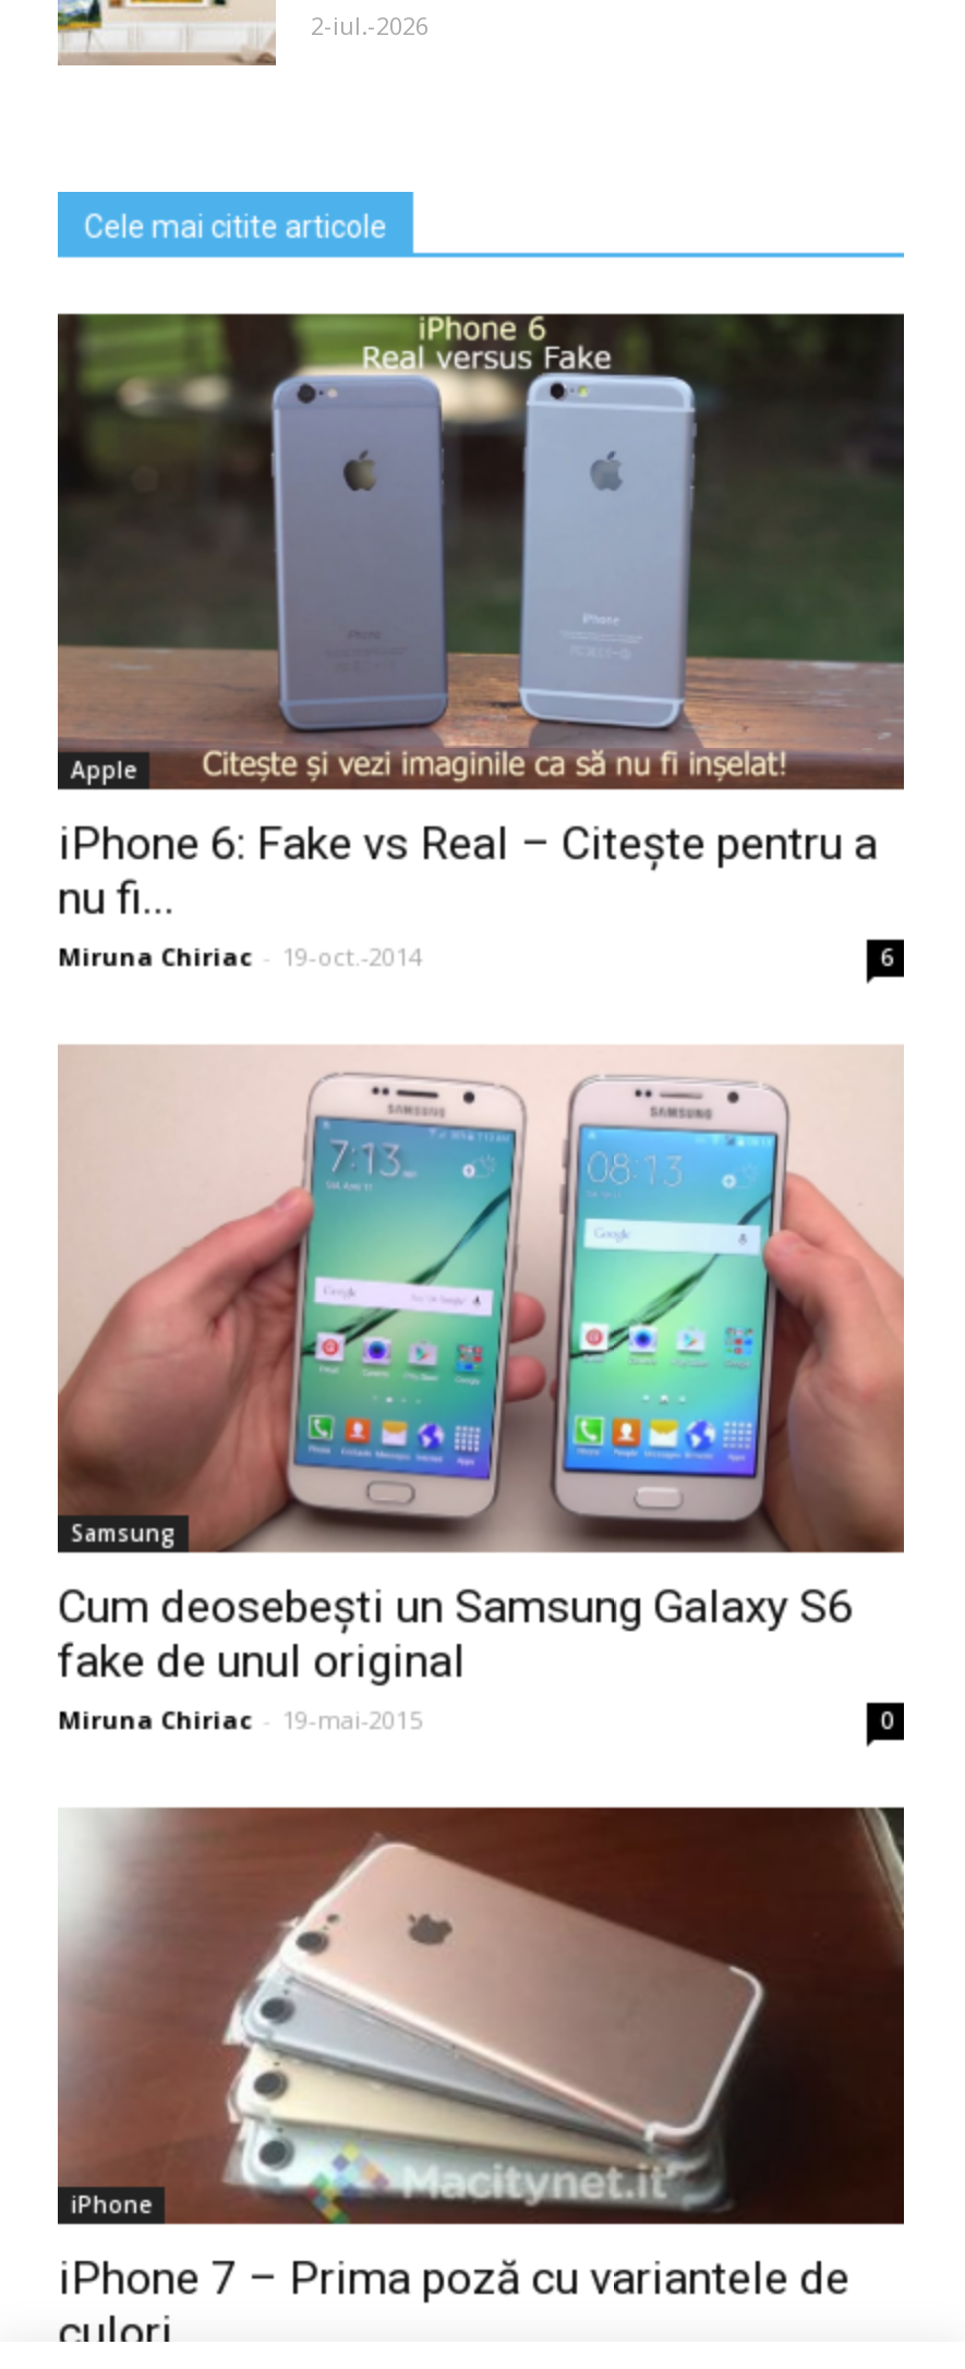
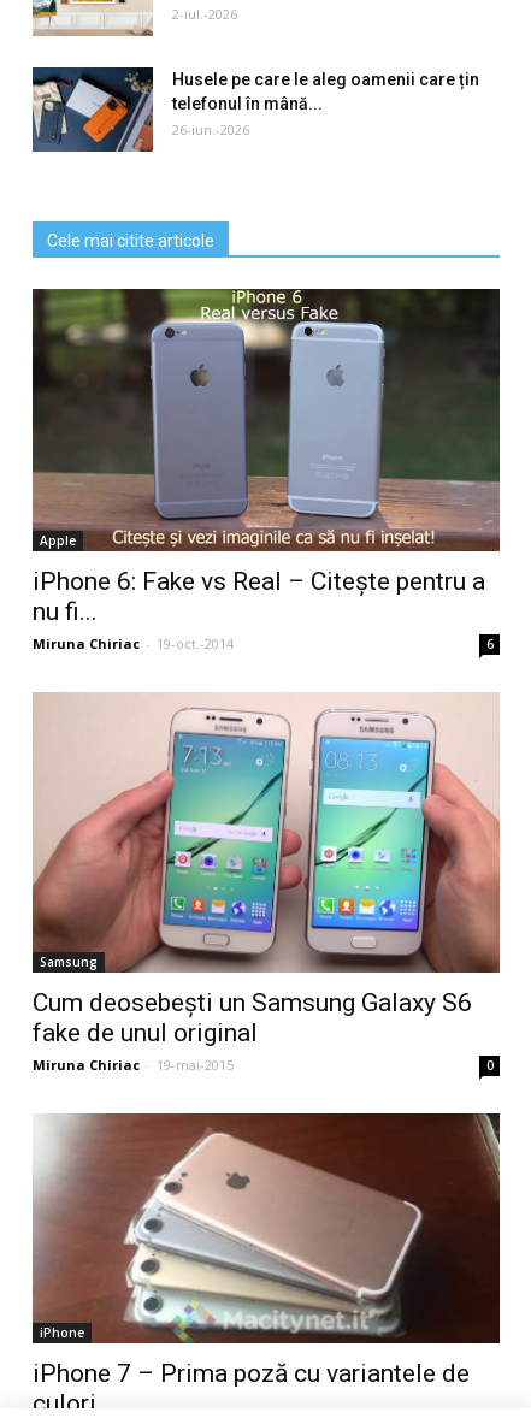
none -> [31,66,479,153] [image] | Husele pe care le aleg oamenii care țin | telefonul în mână... | 26-iun.-2026

